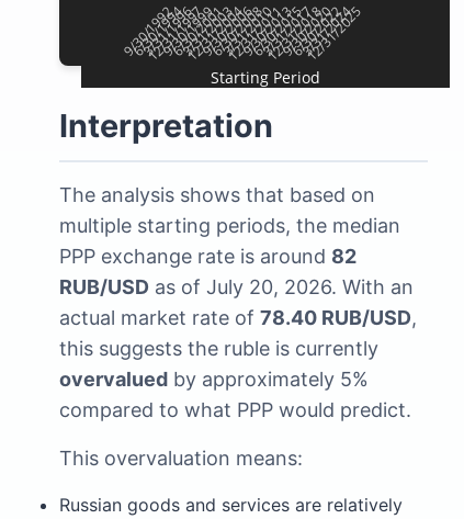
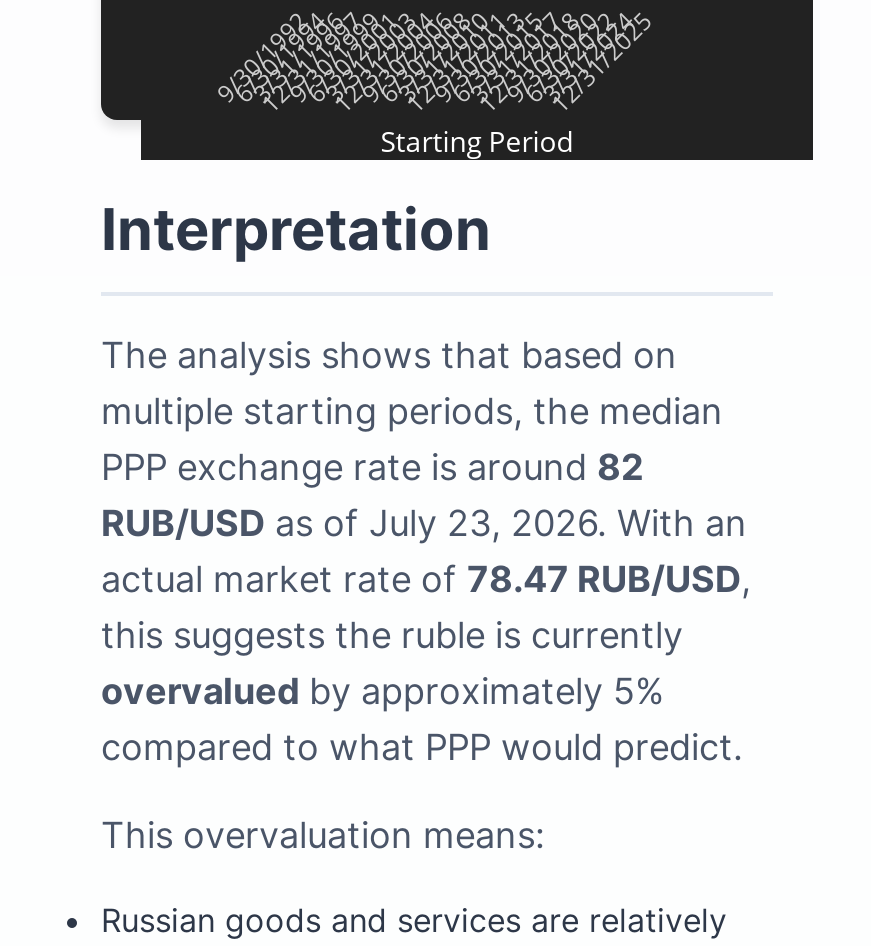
[59,275,414,298] RUB/USD as of July 20, 2026. With an -> [101,502,747,544] RUB/USD as of July 23, 2026. With an
[59,306,417,329] actual market rate of 78.40 RUB/USD, -> [101,558,751,600] actual market rate of 78.47 RUB/USD,

